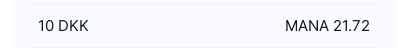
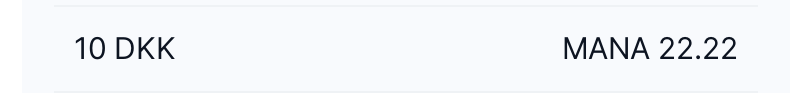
[285,16,370,35] MANA 21.72 -> [562,29,738,67] MANA 22.22

